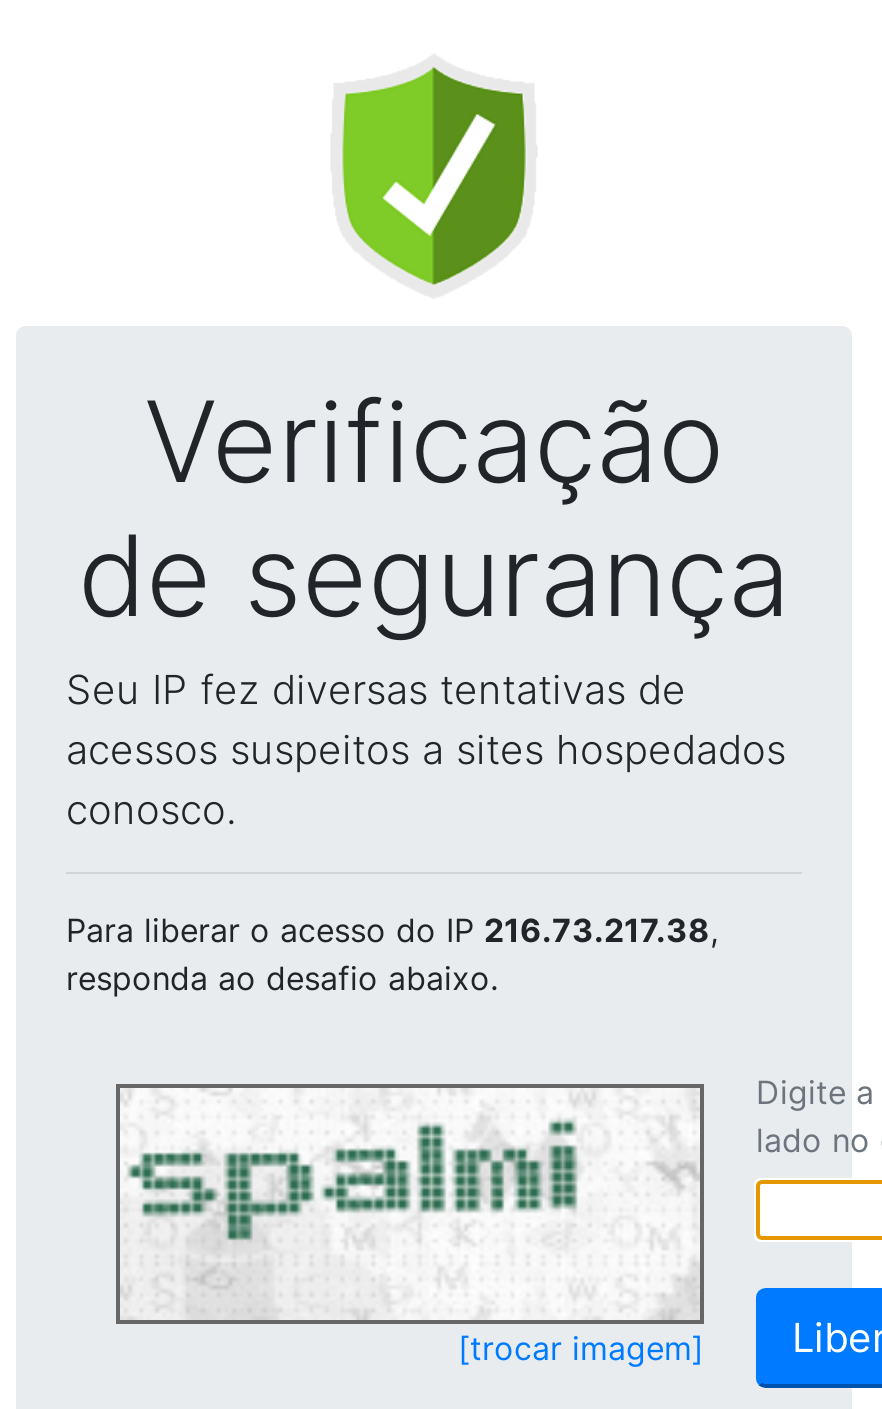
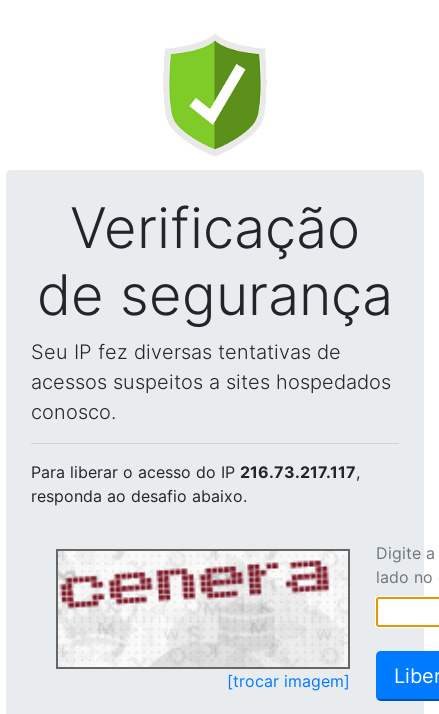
[66,910,718,950] Para liberar o acesso do IP 216.73.217.38, -> [31,462,360,482] Para liberar o acesso do IP 216.73.217.117,
[122,1108,696,1316] [image] -> [60,560,346,665] [image]

